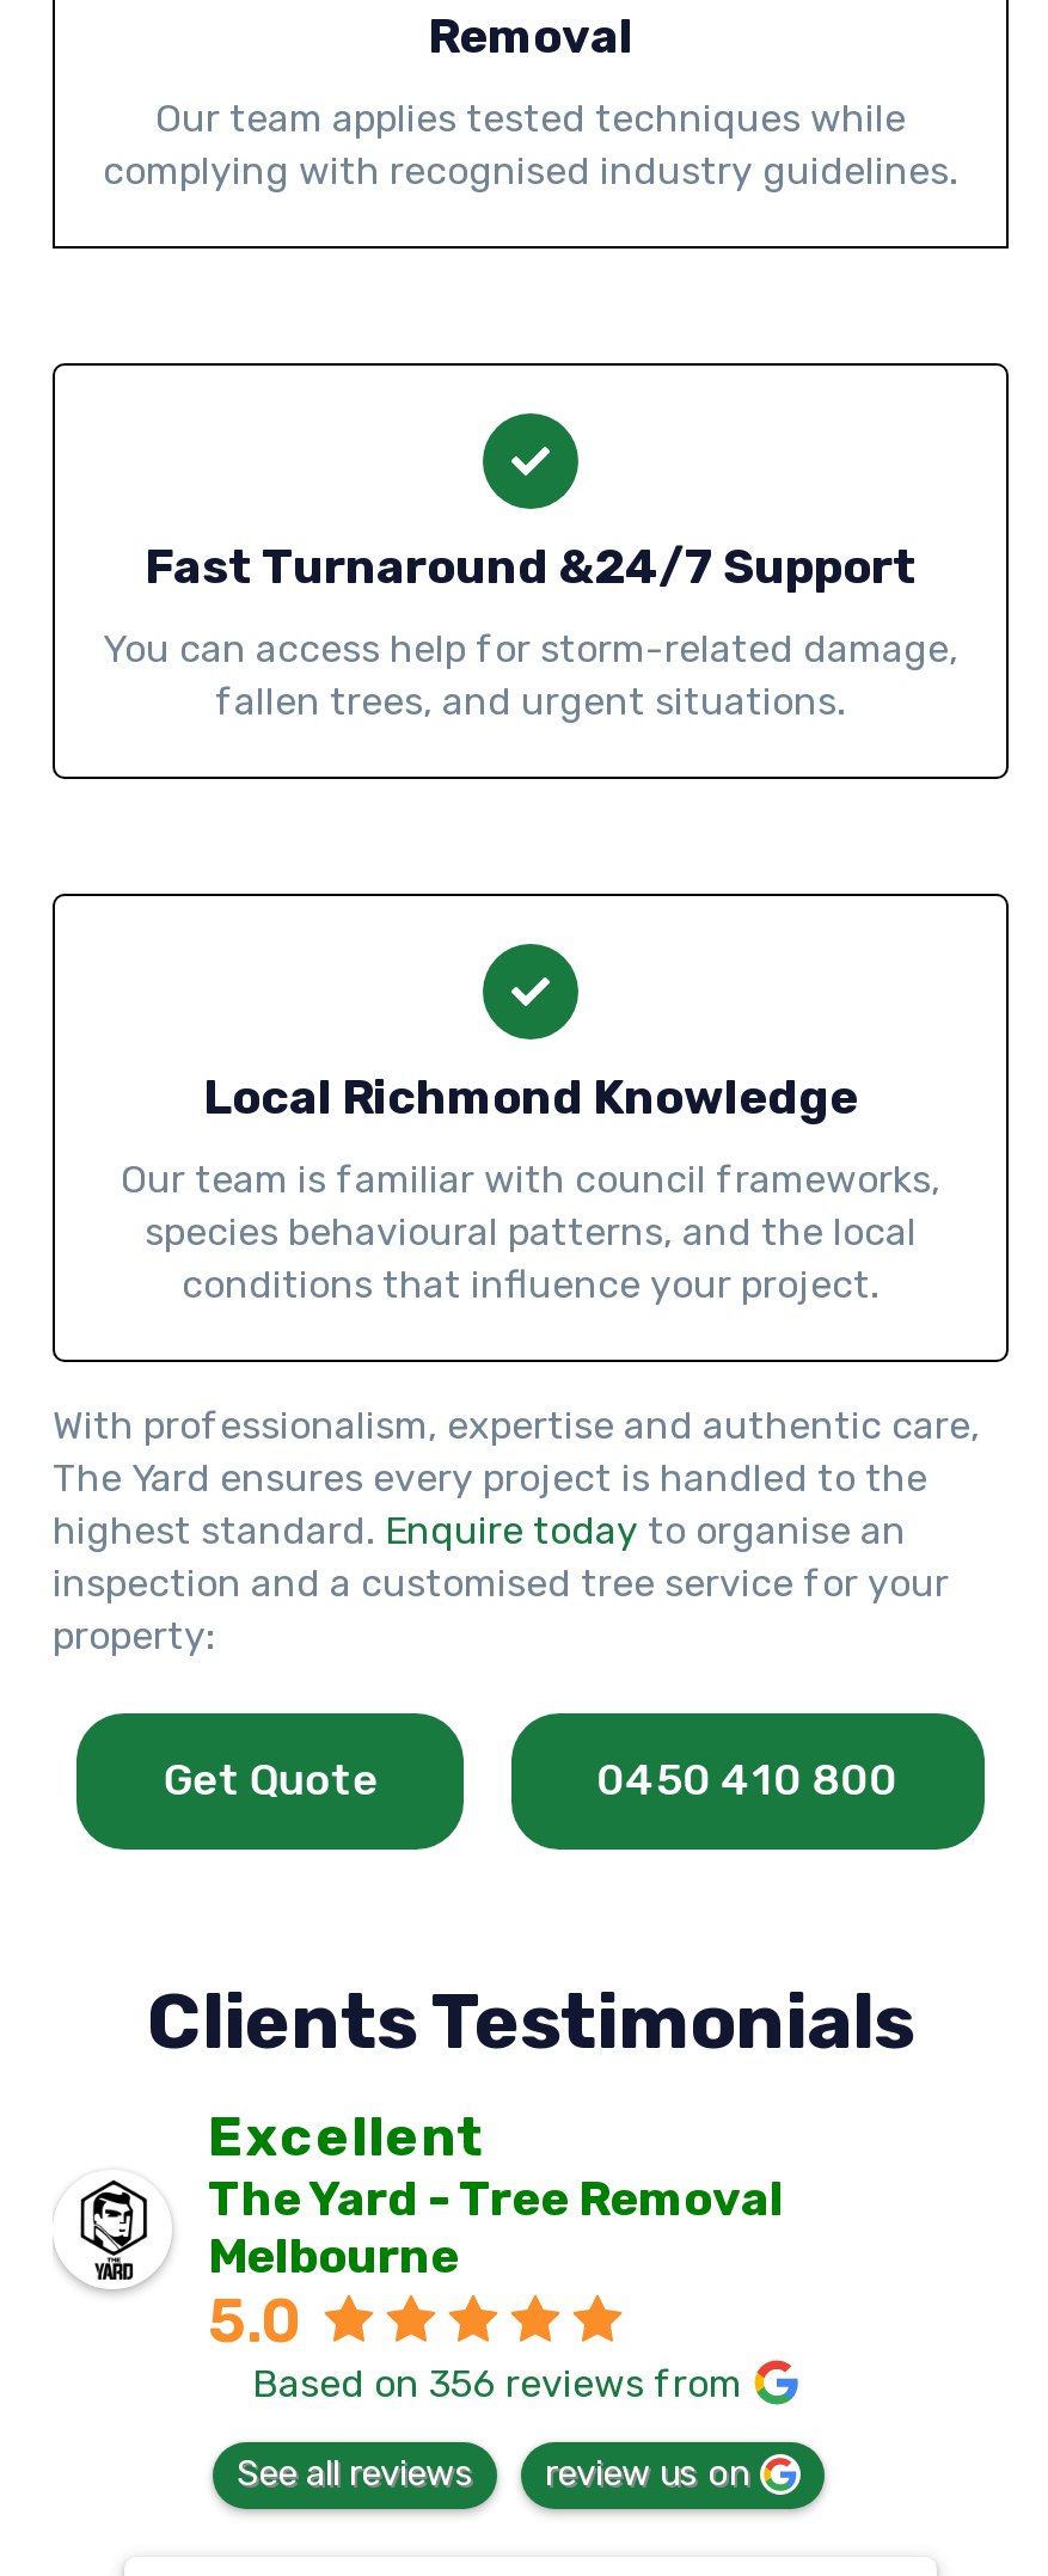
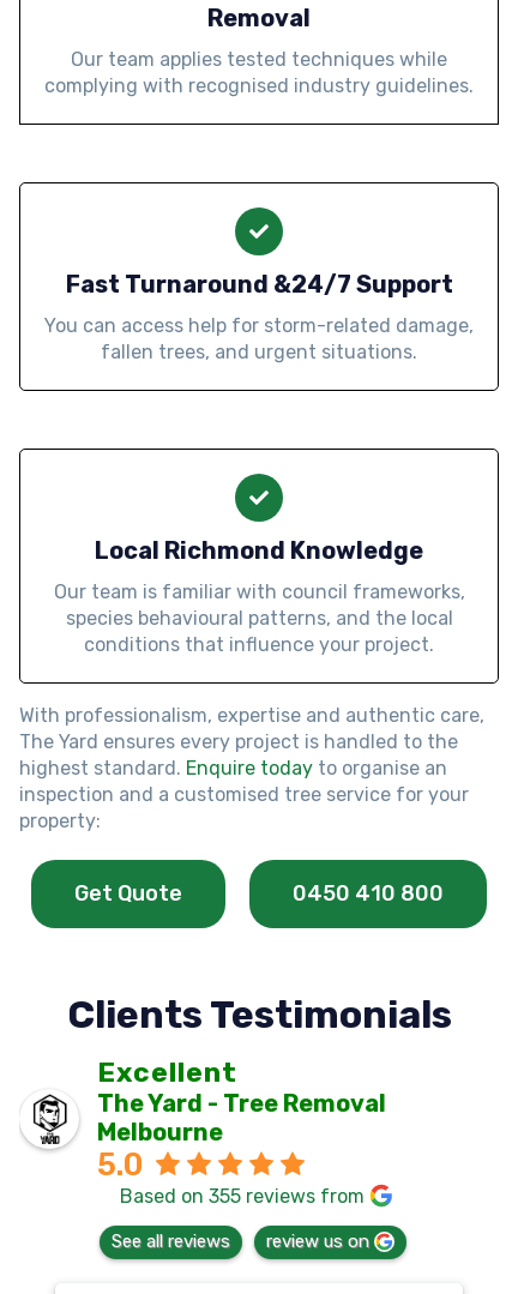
[252,2360,742,2405] Based on 356 reviews from -> [120,1184,365,1207] Based on 355 reviews from

